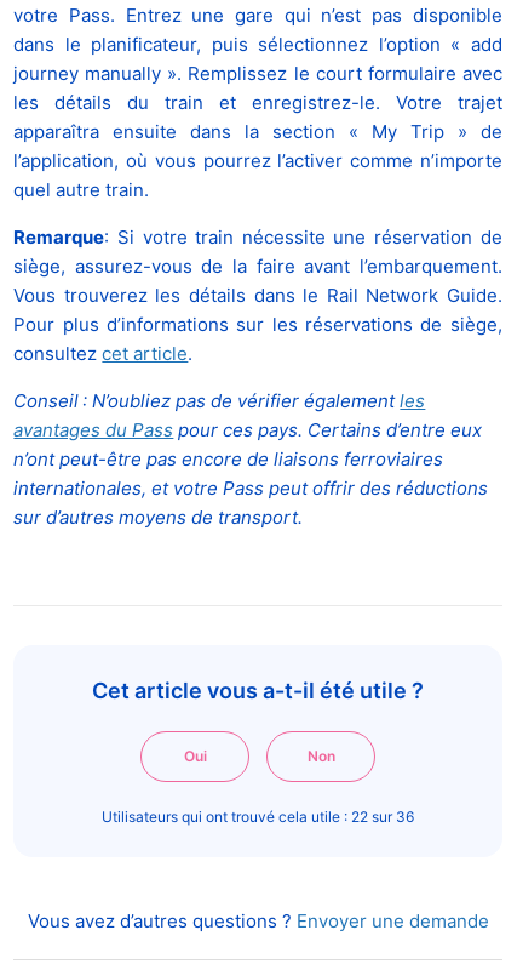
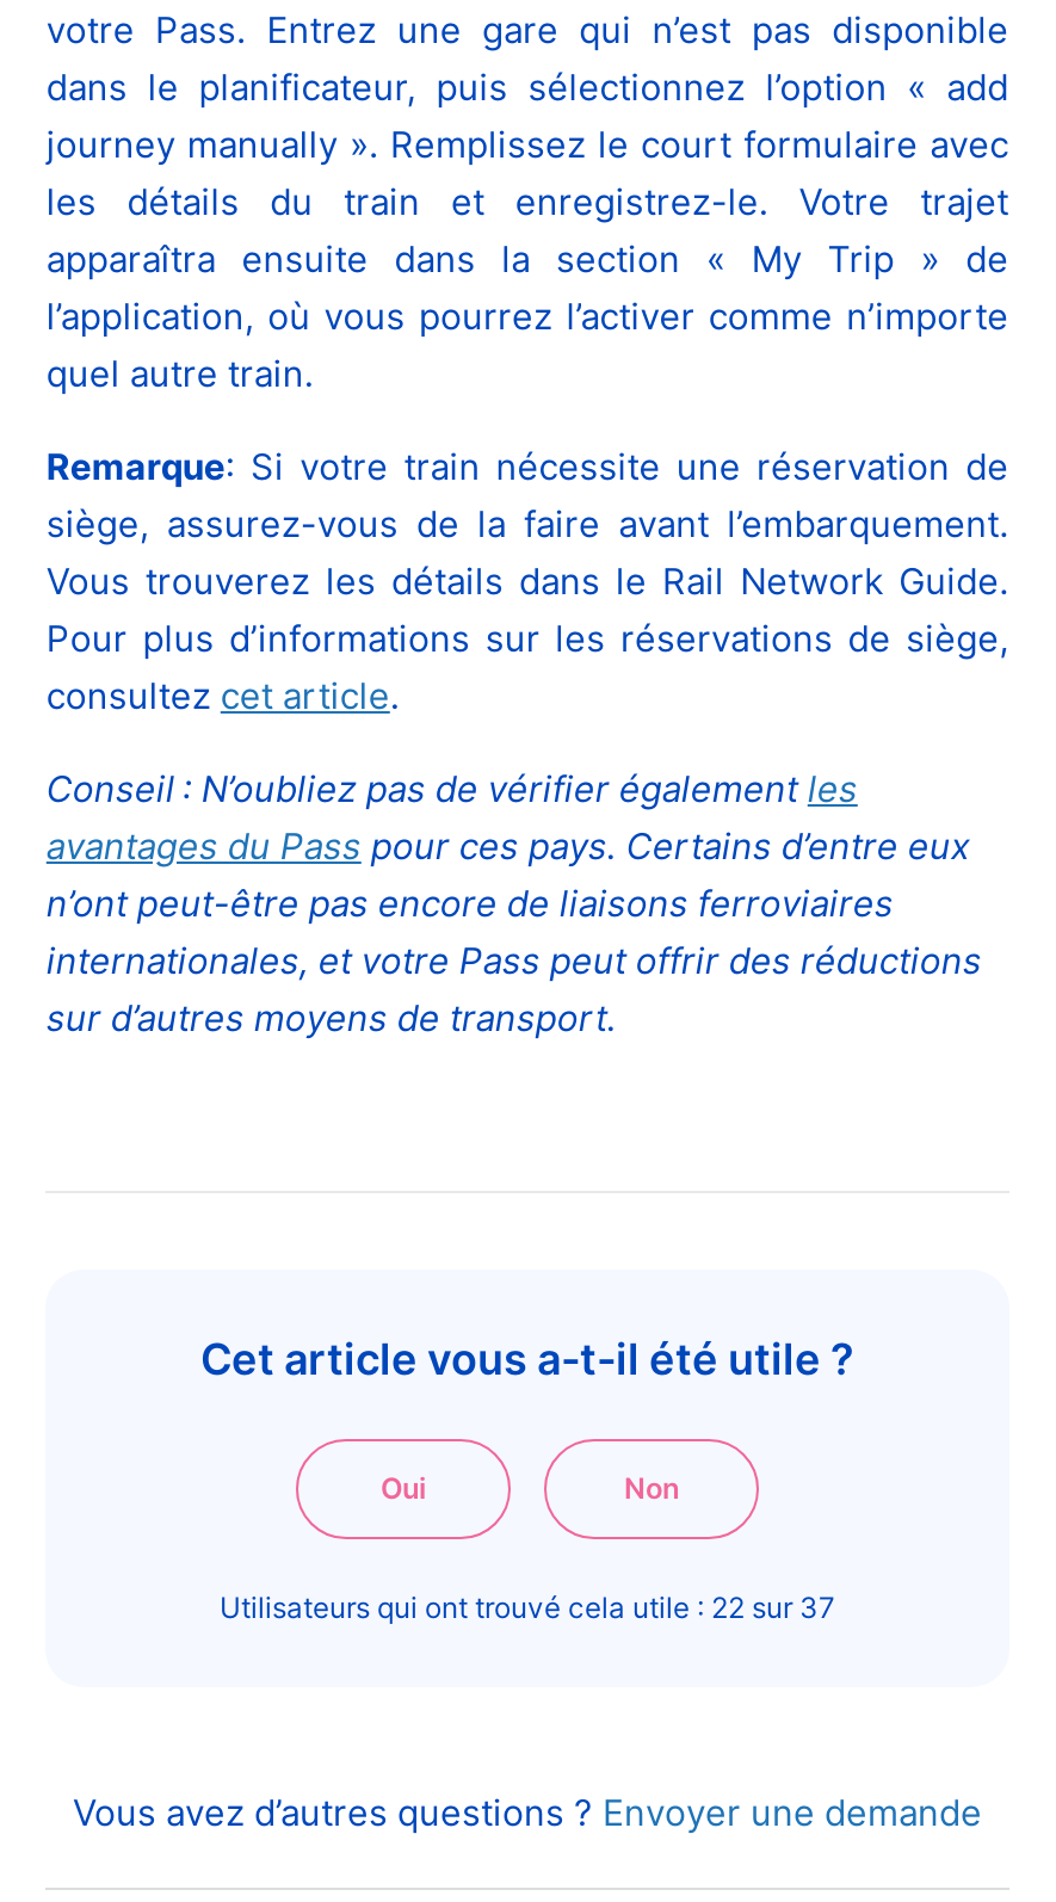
[102,808,414,826] Utilisateurs qui ont trouvé cela utile : 22 sur 36 -> [220,1590,835,1626] Utilisateurs qui ont trouvé cela utile : 22 sur 37

